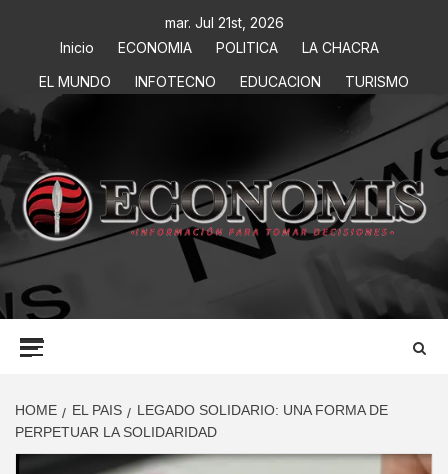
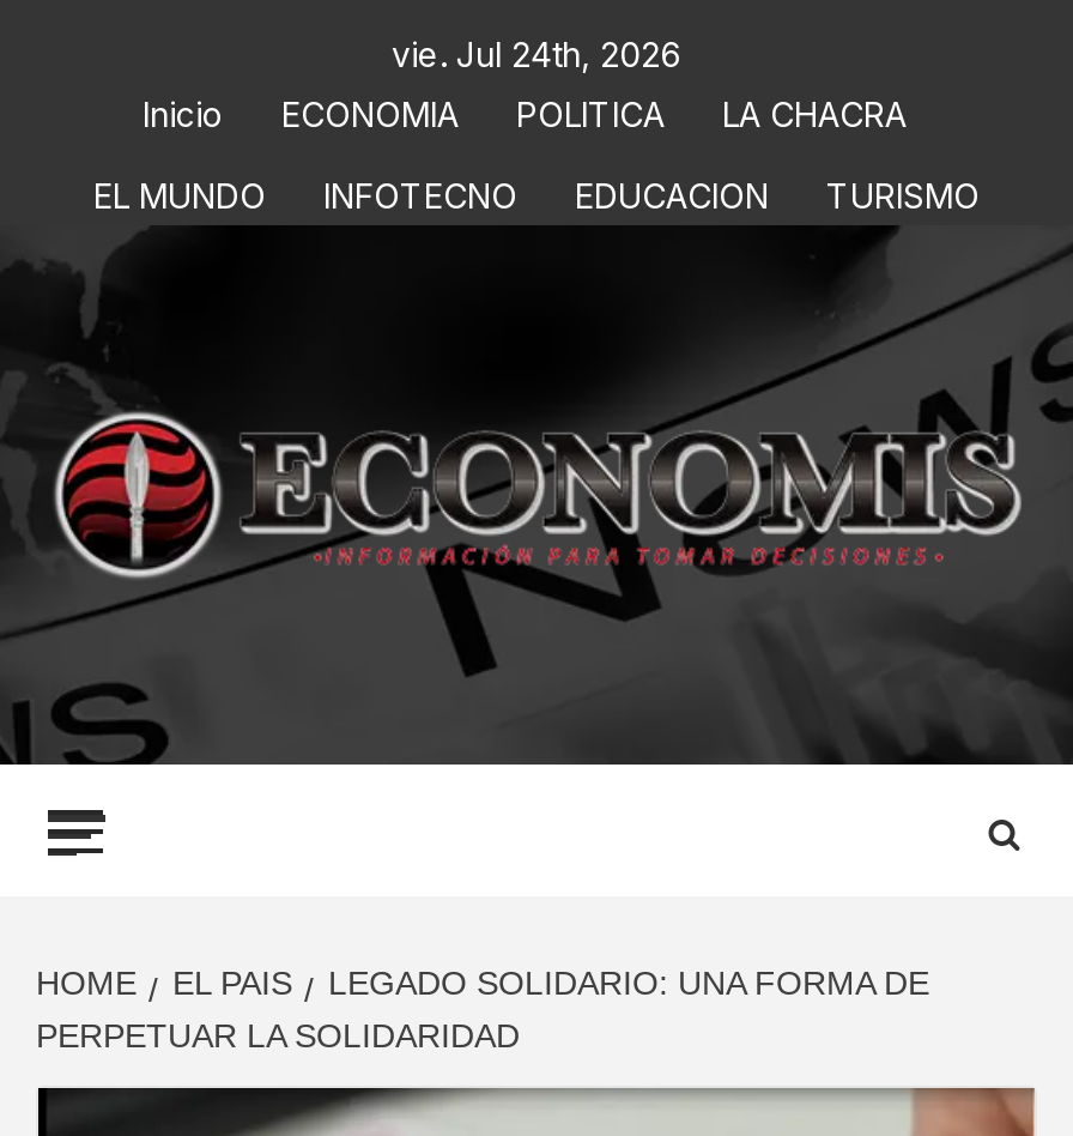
[164,14,283,31] mar. Jul 21st, 2026 -> [392,34,681,74] vie. Jul 24th, 2026

